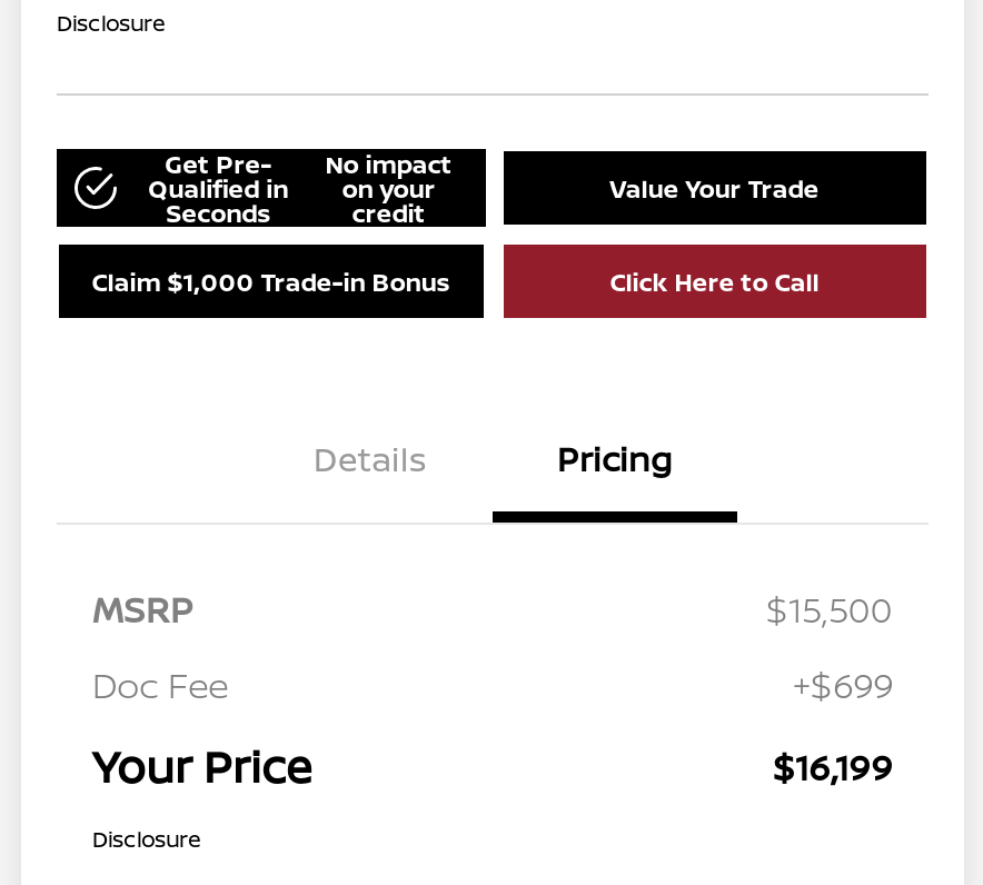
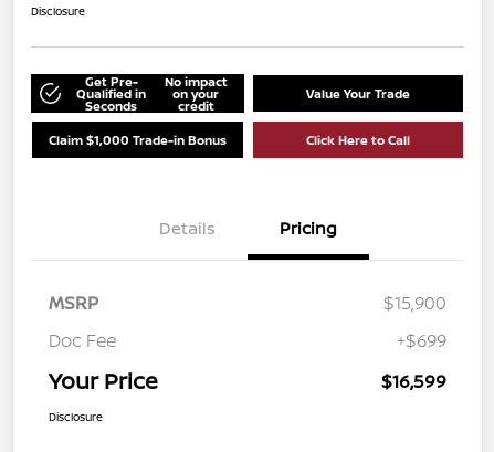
[766,585,893,634] $15,500 -> [383,291,446,315] $15,900
[773,743,893,792] $16,199 -> [381,369,446,394] $16,599

